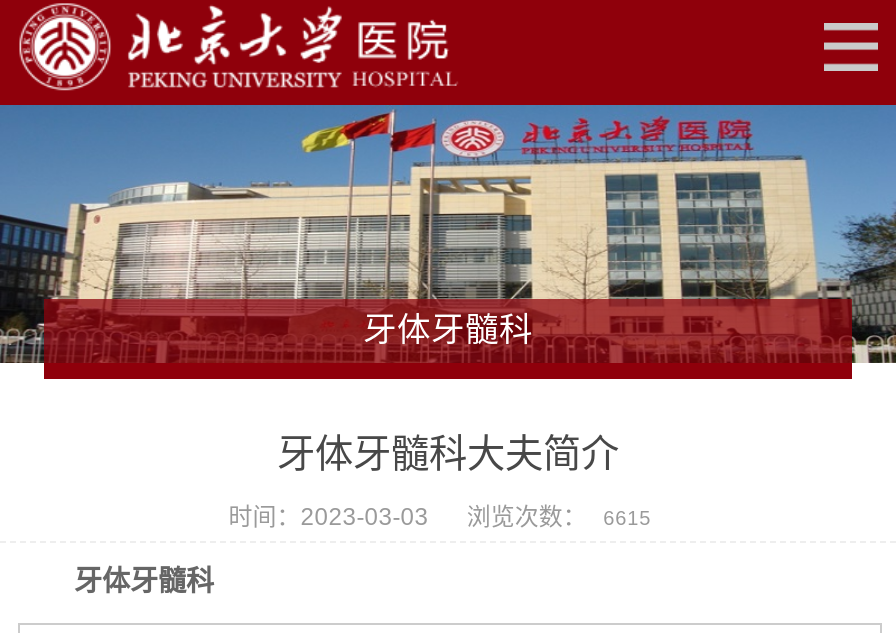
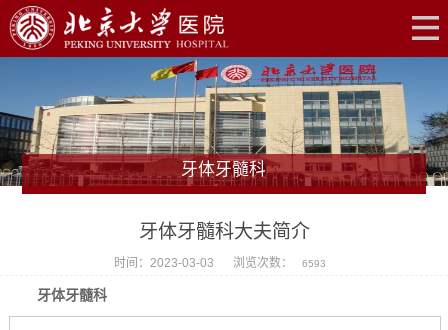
[229,503,651,531] 时间：2023-03-03 浏览次数： 6615 -> [114,256,326,270] 时间：2023-03-03 浏览次数： 6593

